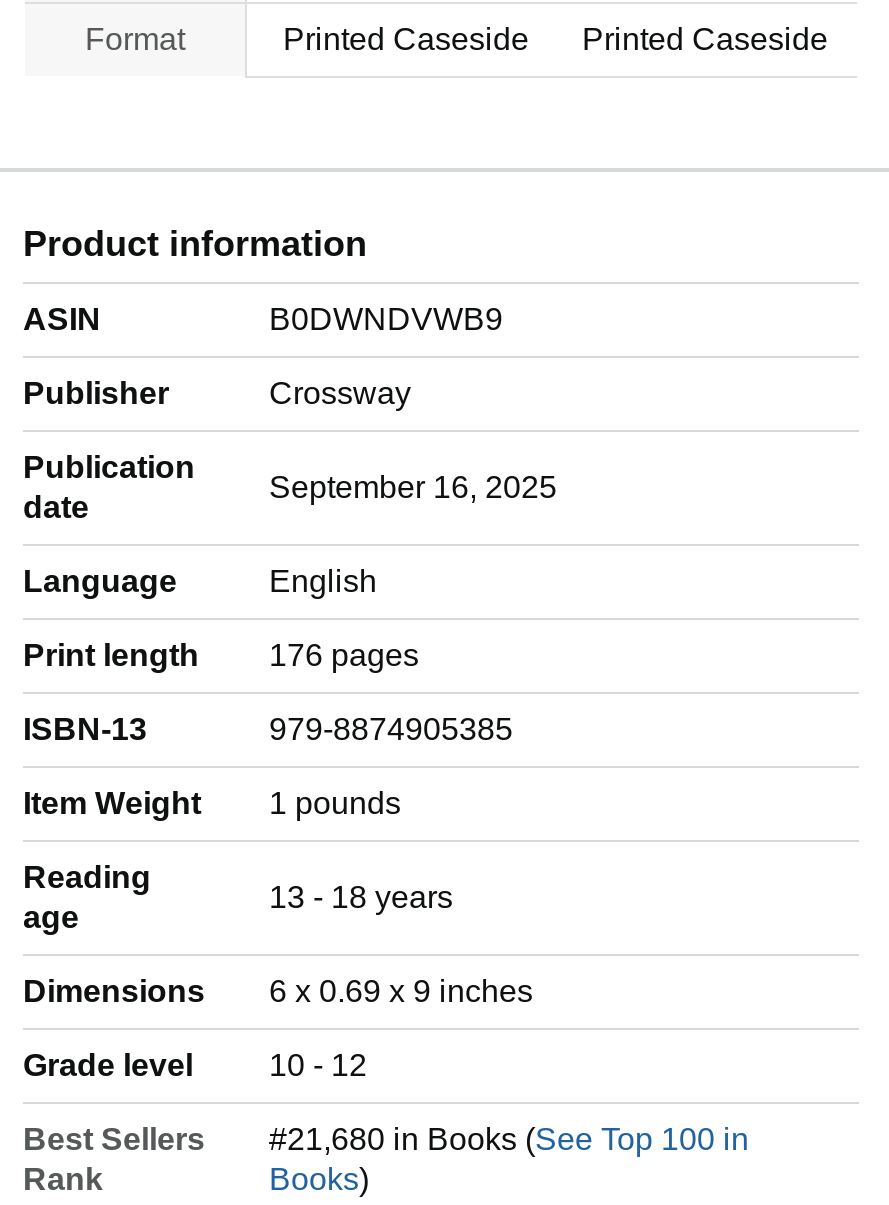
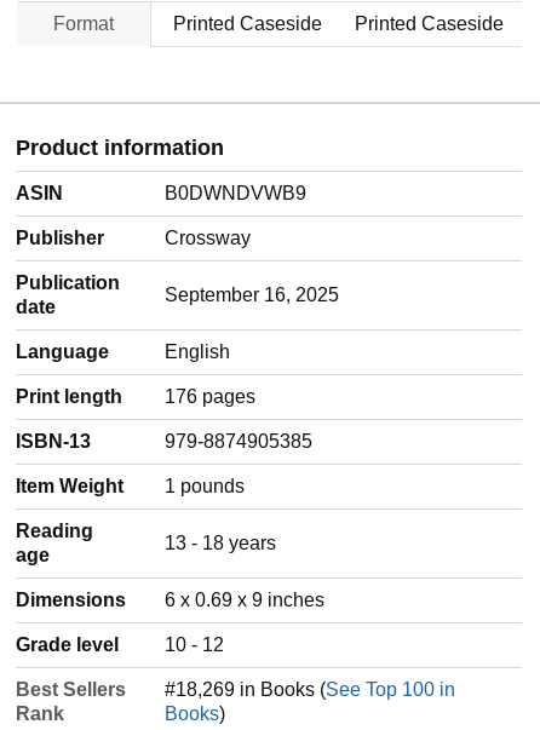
[269,1121,749,1155] #21,680 in Books (See Top 100 in -> [165,679,455,699] #18,269 in Books (See Top 100 in

